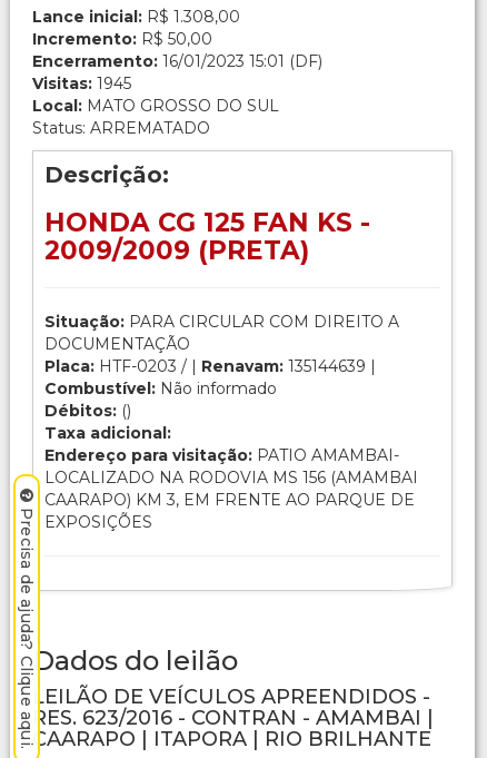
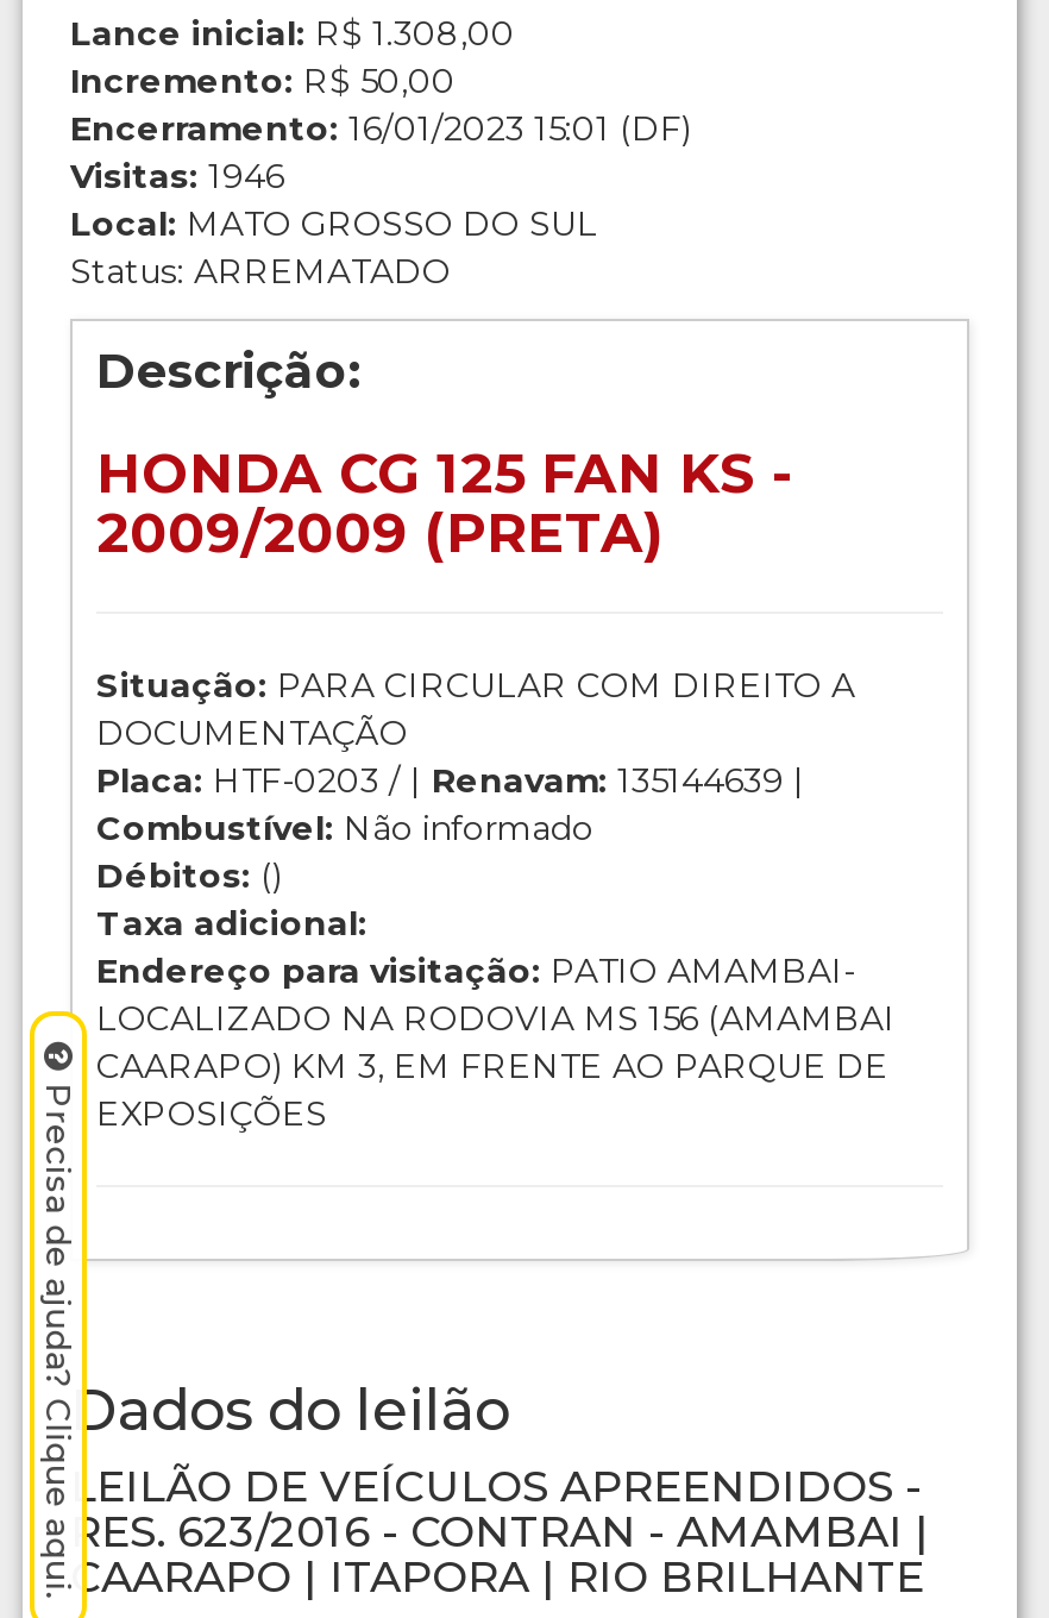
[32,74,131,94] Visitas: 1945 -> [70,156,284,198] Visitas: 1946

